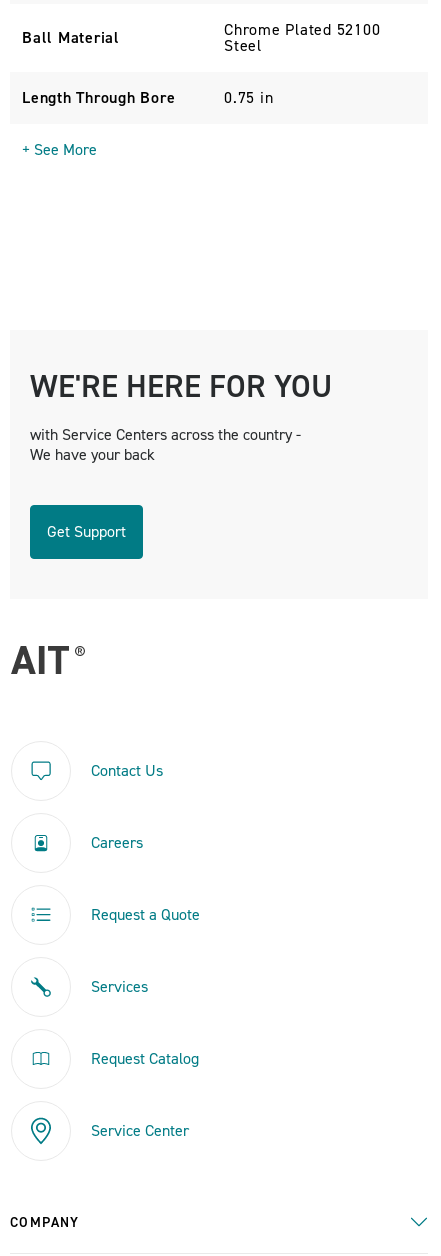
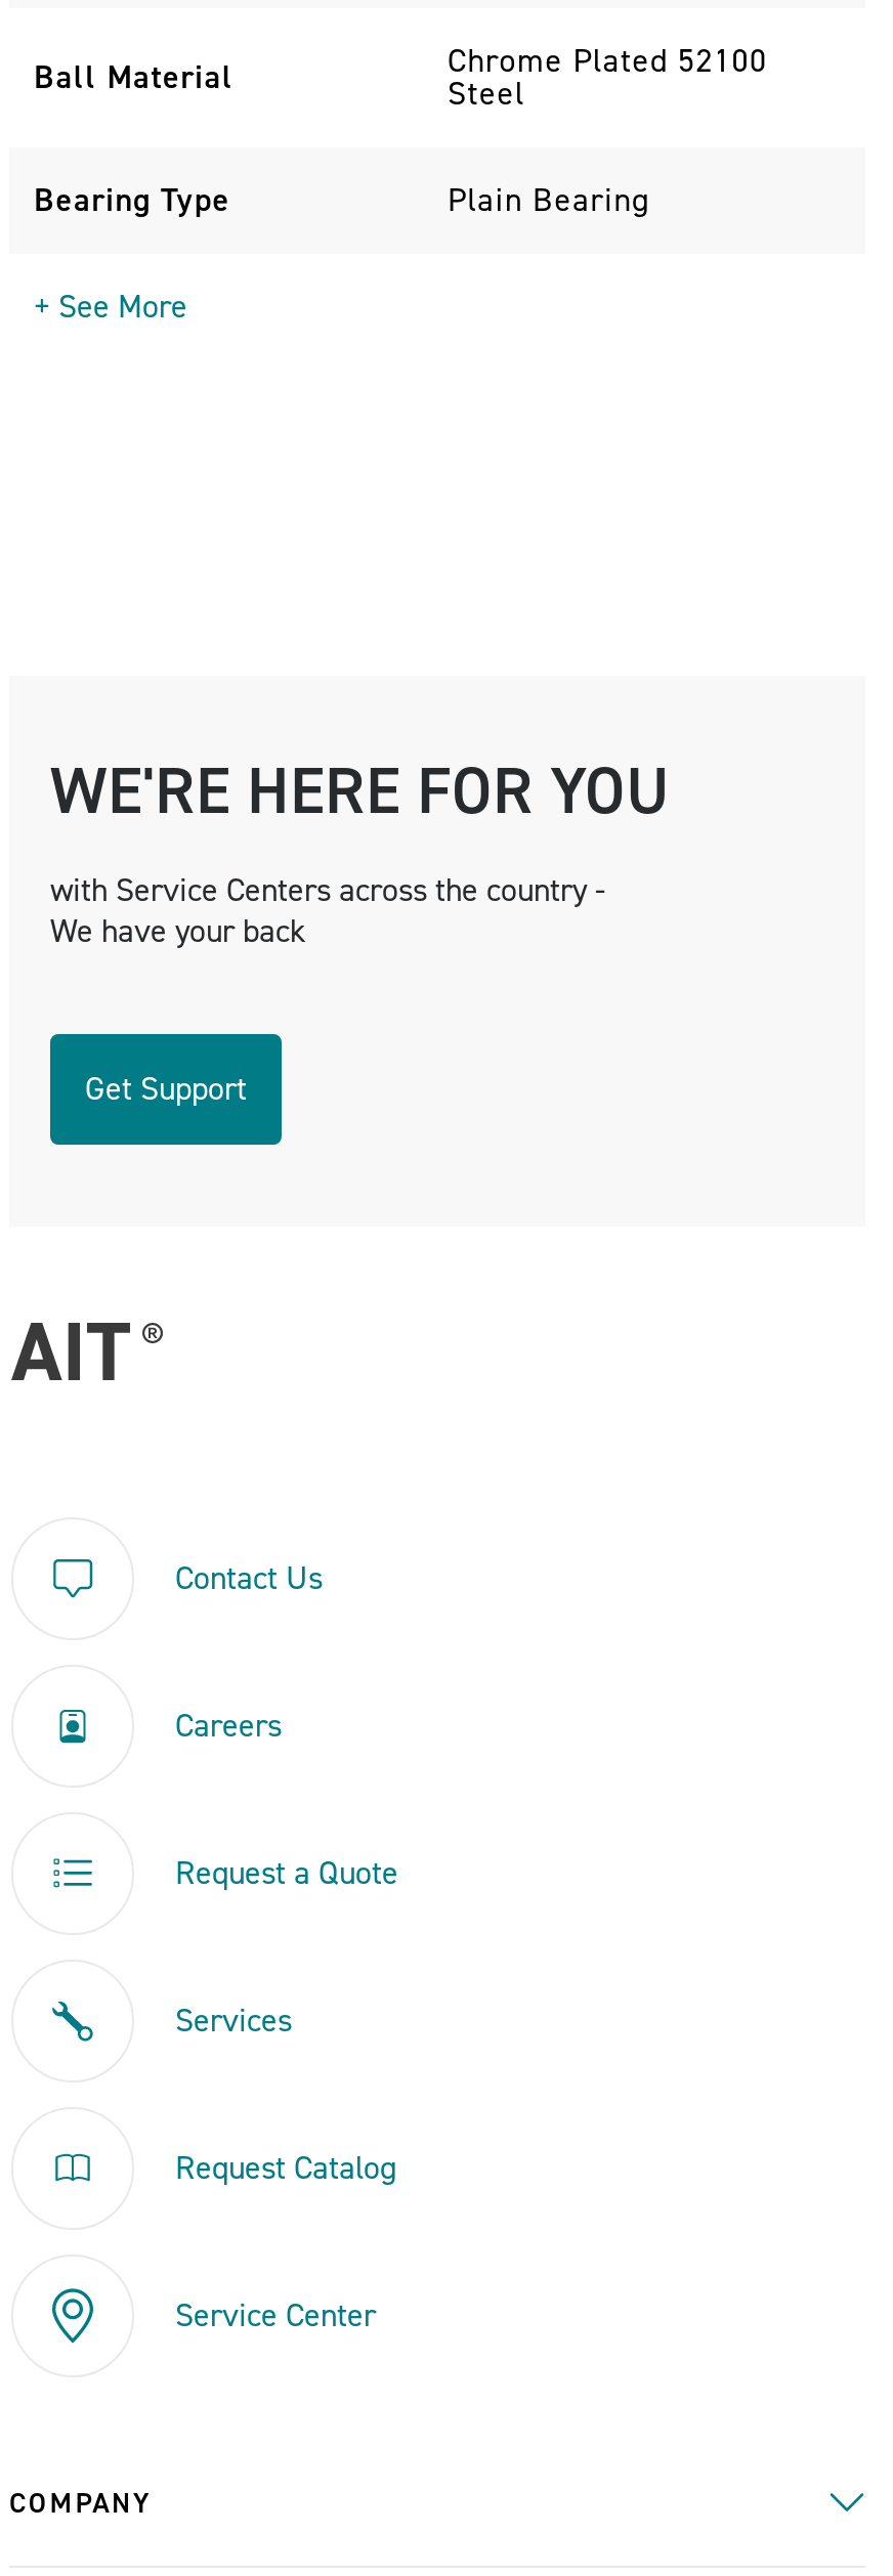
[22,88,273,108] Length Through Bore | 0.75 in -> [34,180,650,221] Bearing Type | Plain Bearing

